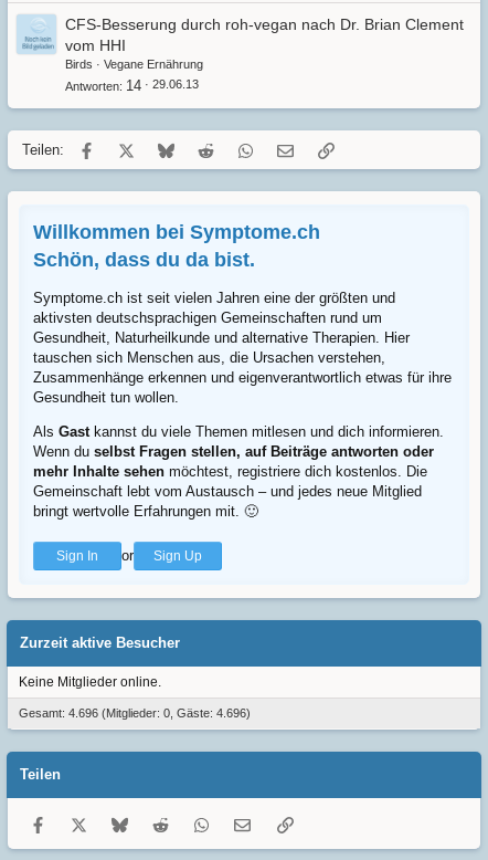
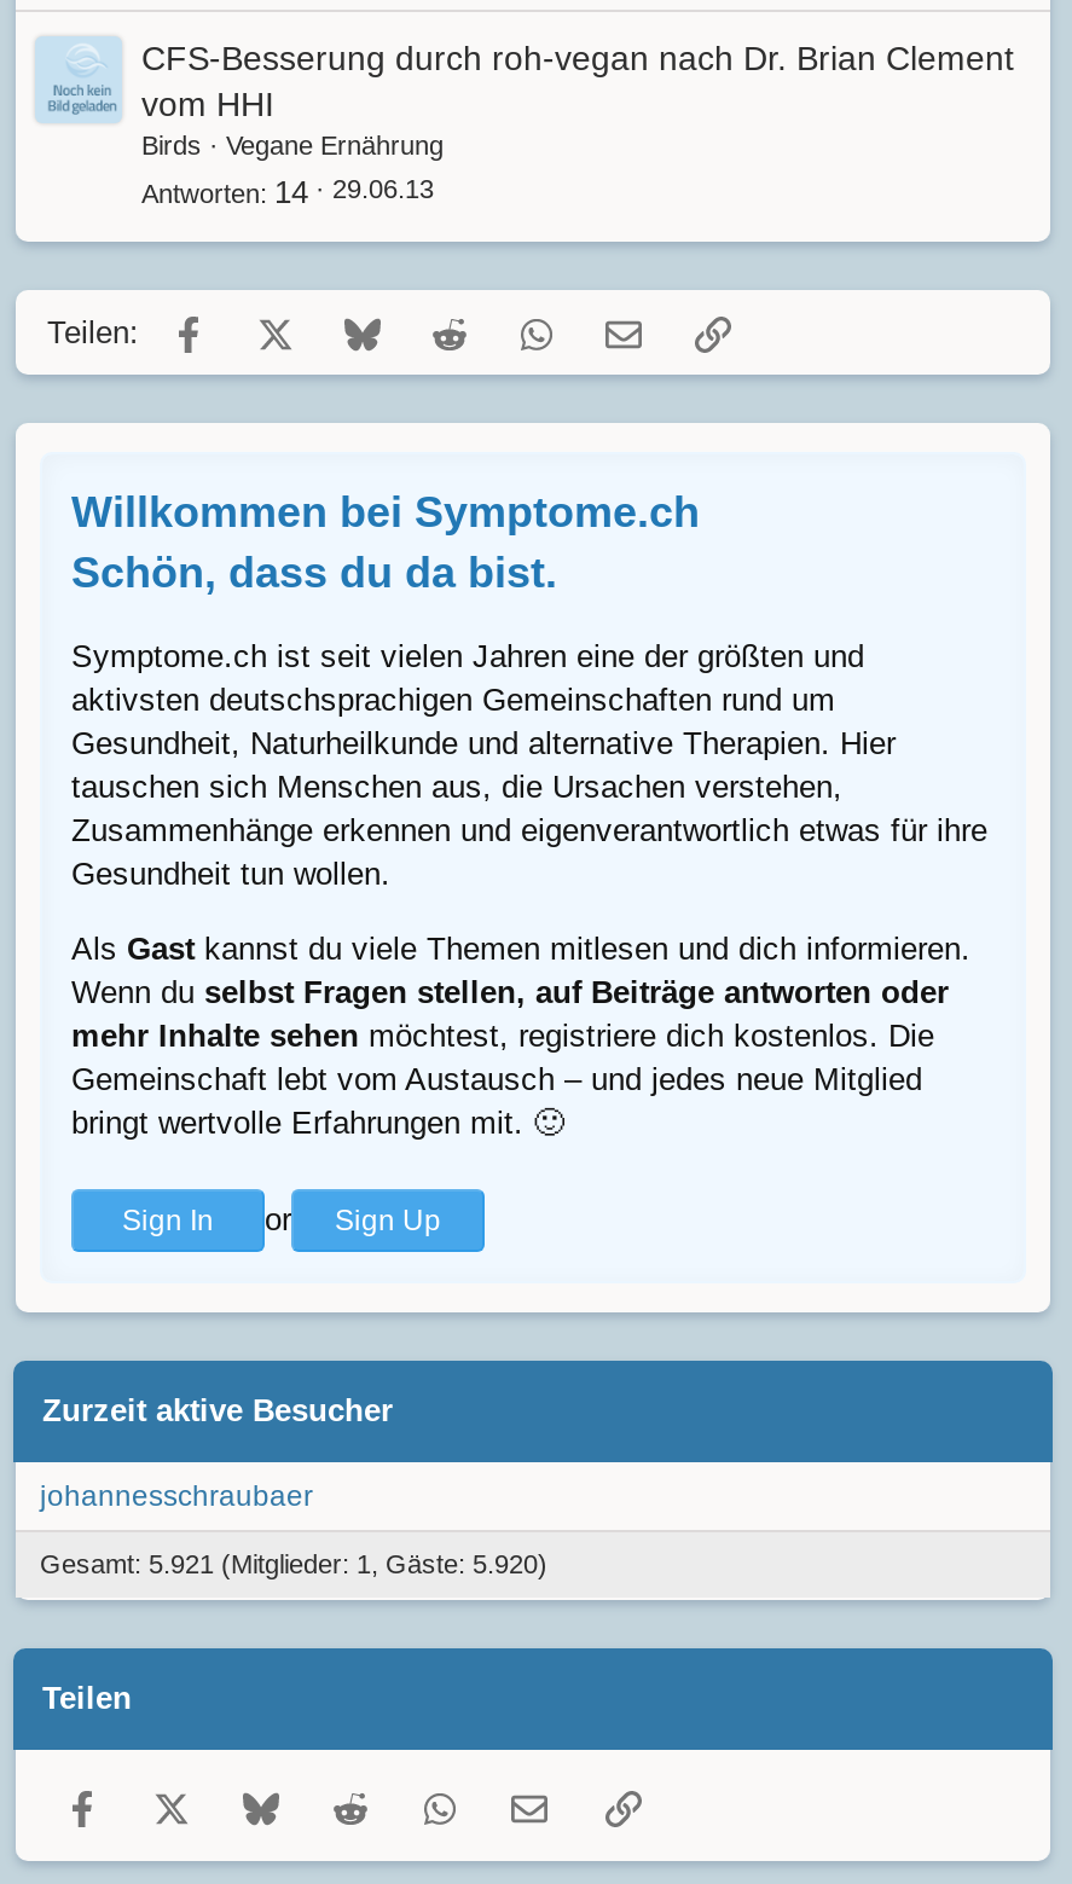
[19,674,161,690] Keine Mitglieder online. -> [40,1479,313,1513] johannesschraubaer
[19,706,251,720] Gesamt: 4.696 (Mitglieder: 0, Gäste: 4.696) -> [40,1549,547,1578] Gesamt: 5.921 (Mitglieder: 1, Gäste: 5.920)

